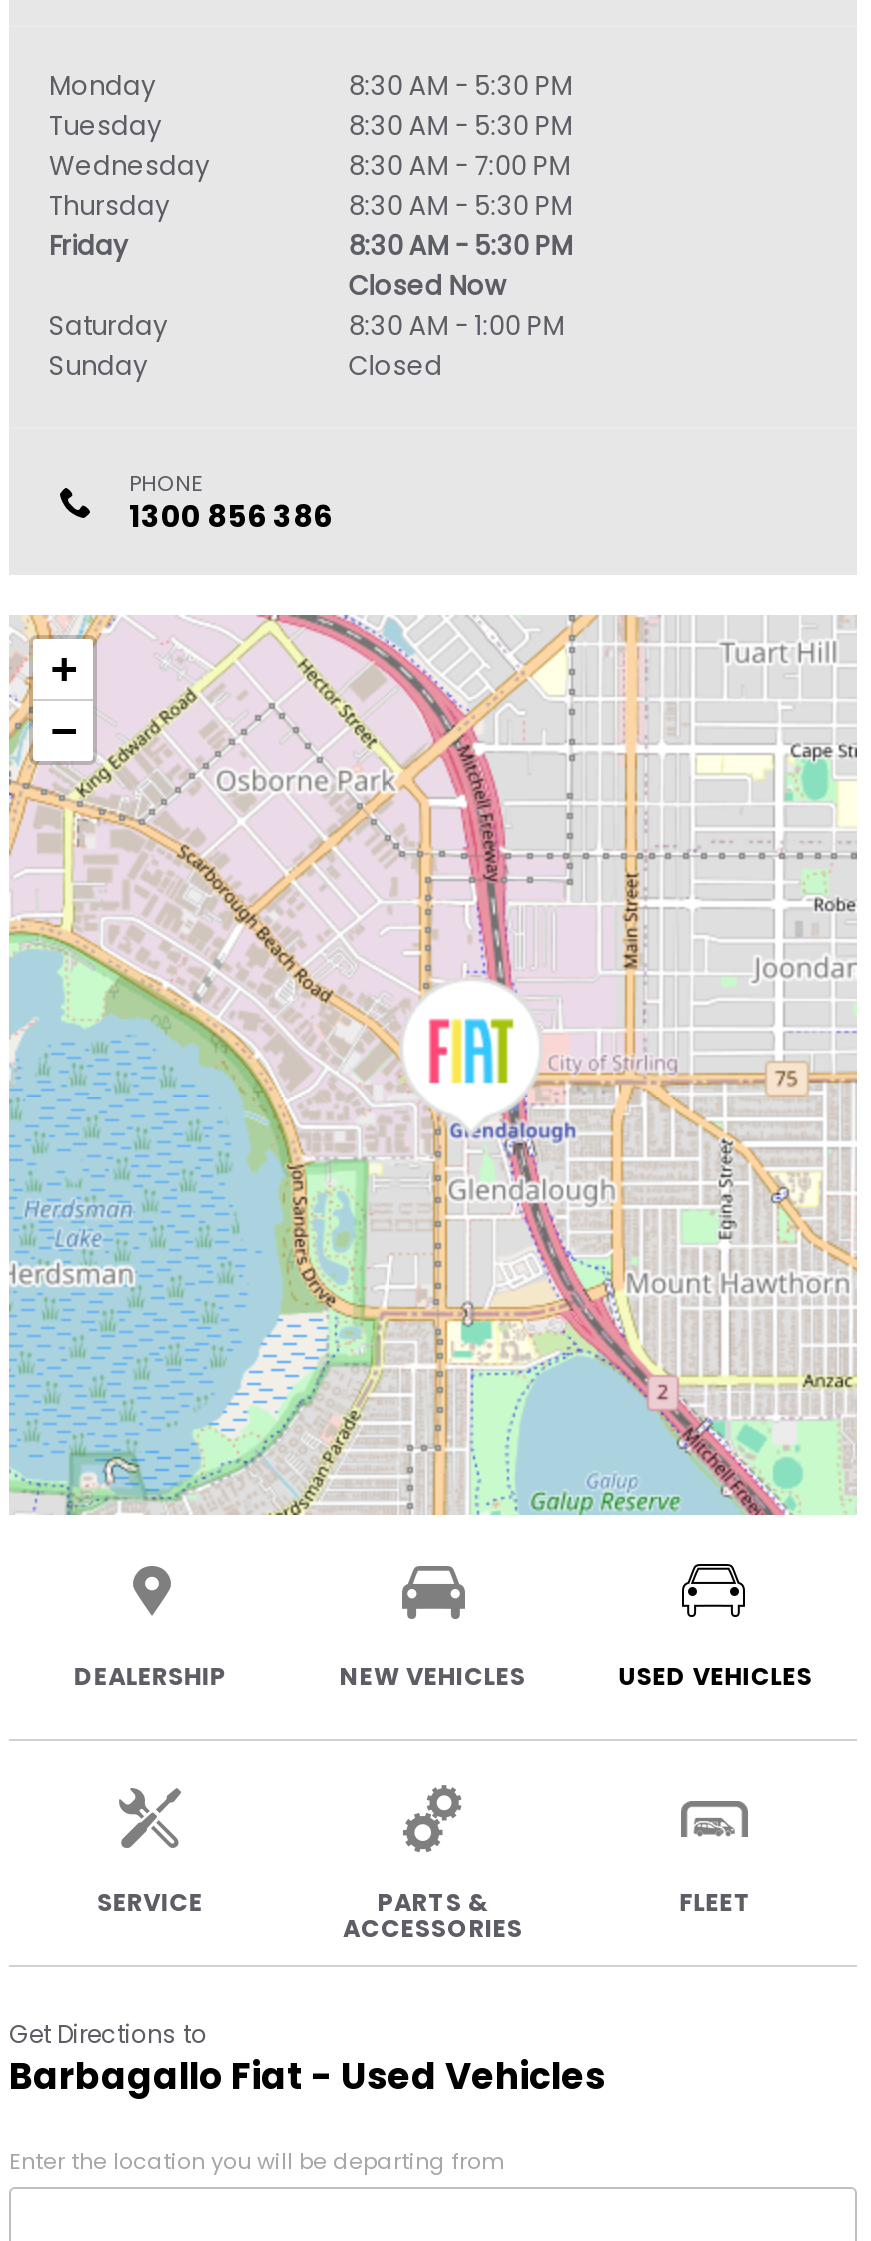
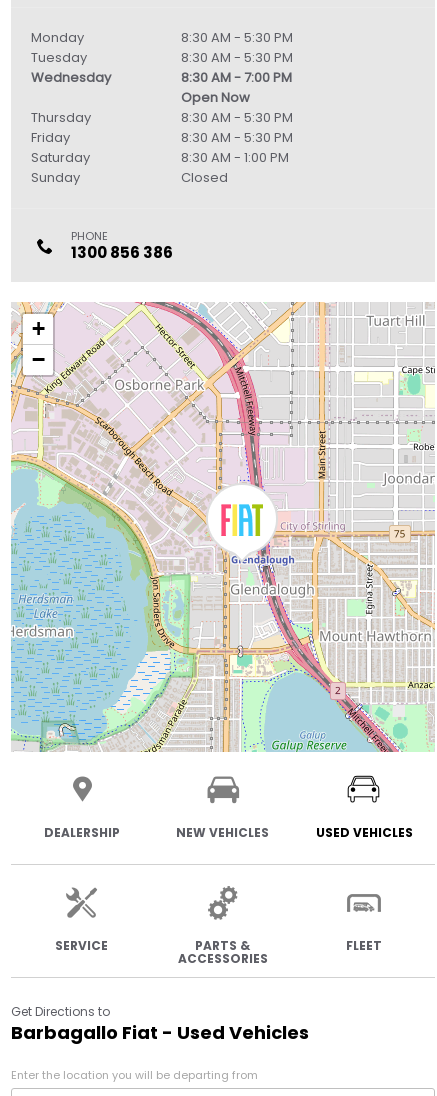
moved [49,187,573,265] -> [31,108,293,147]: Thursday | 8:30 AM - 5:30 PM | Friday | 8:30 AM - 5:30 PM
none -> [181,88,250,107] Open Now
[349,267,507,305] Closed Now -> none

